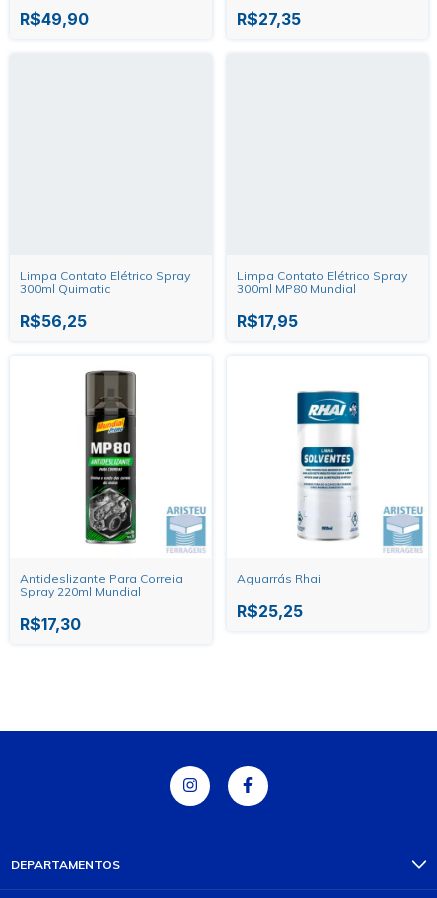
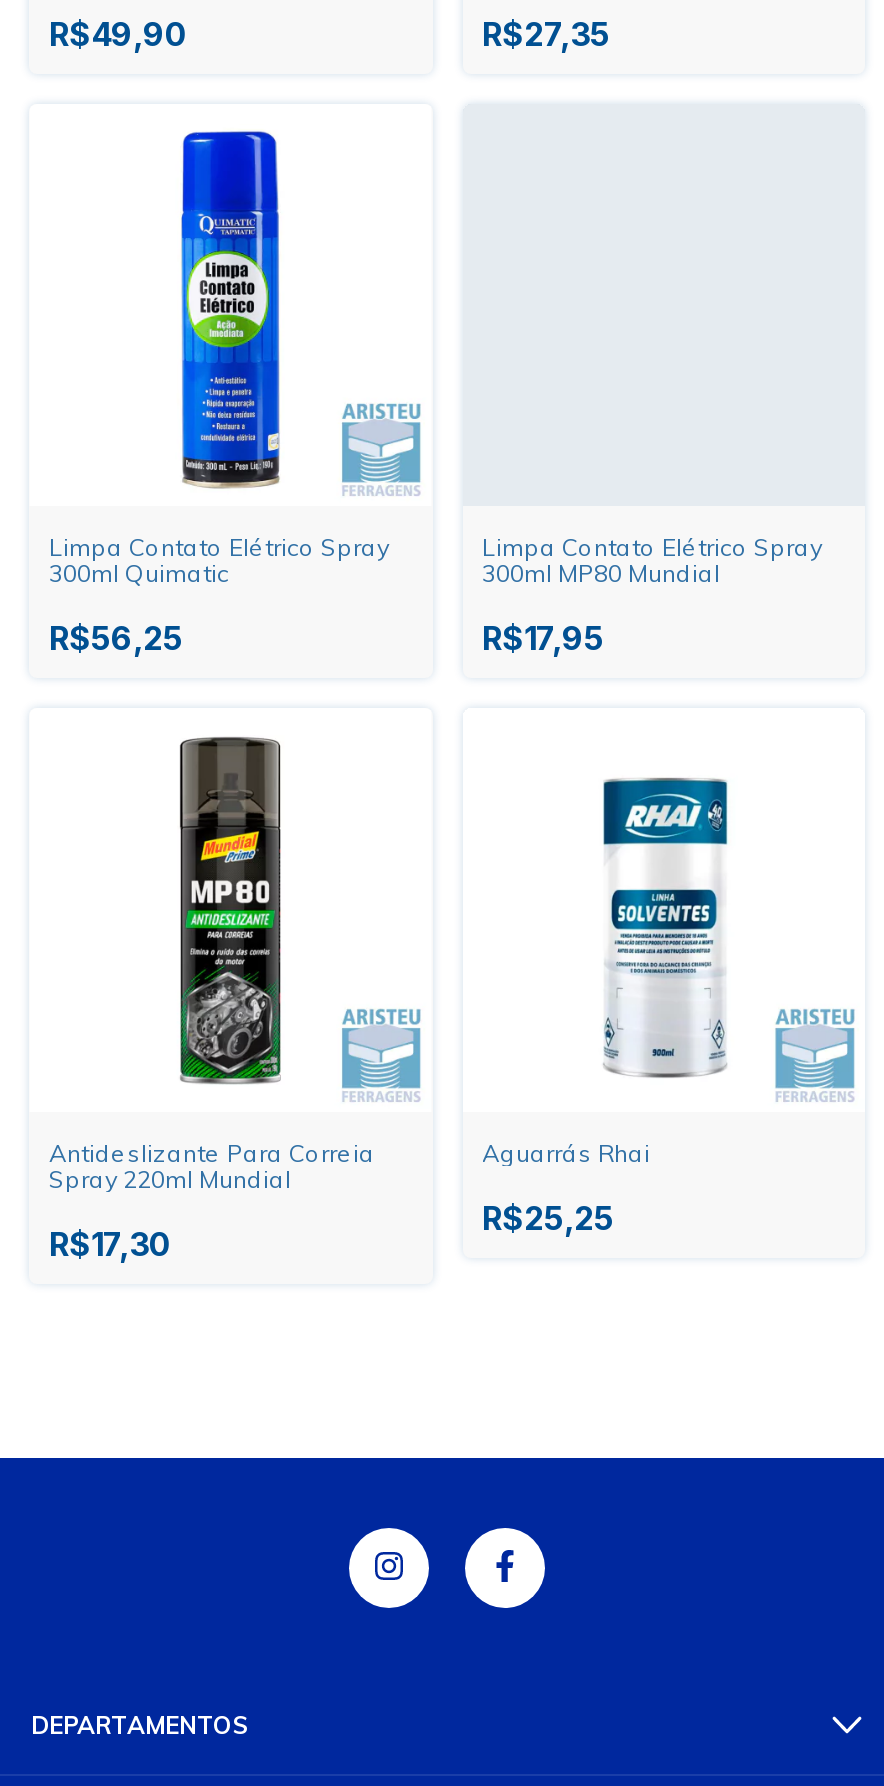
none -> [179,130,281,488] [image]
none -> [341,404,421,484] [image]

